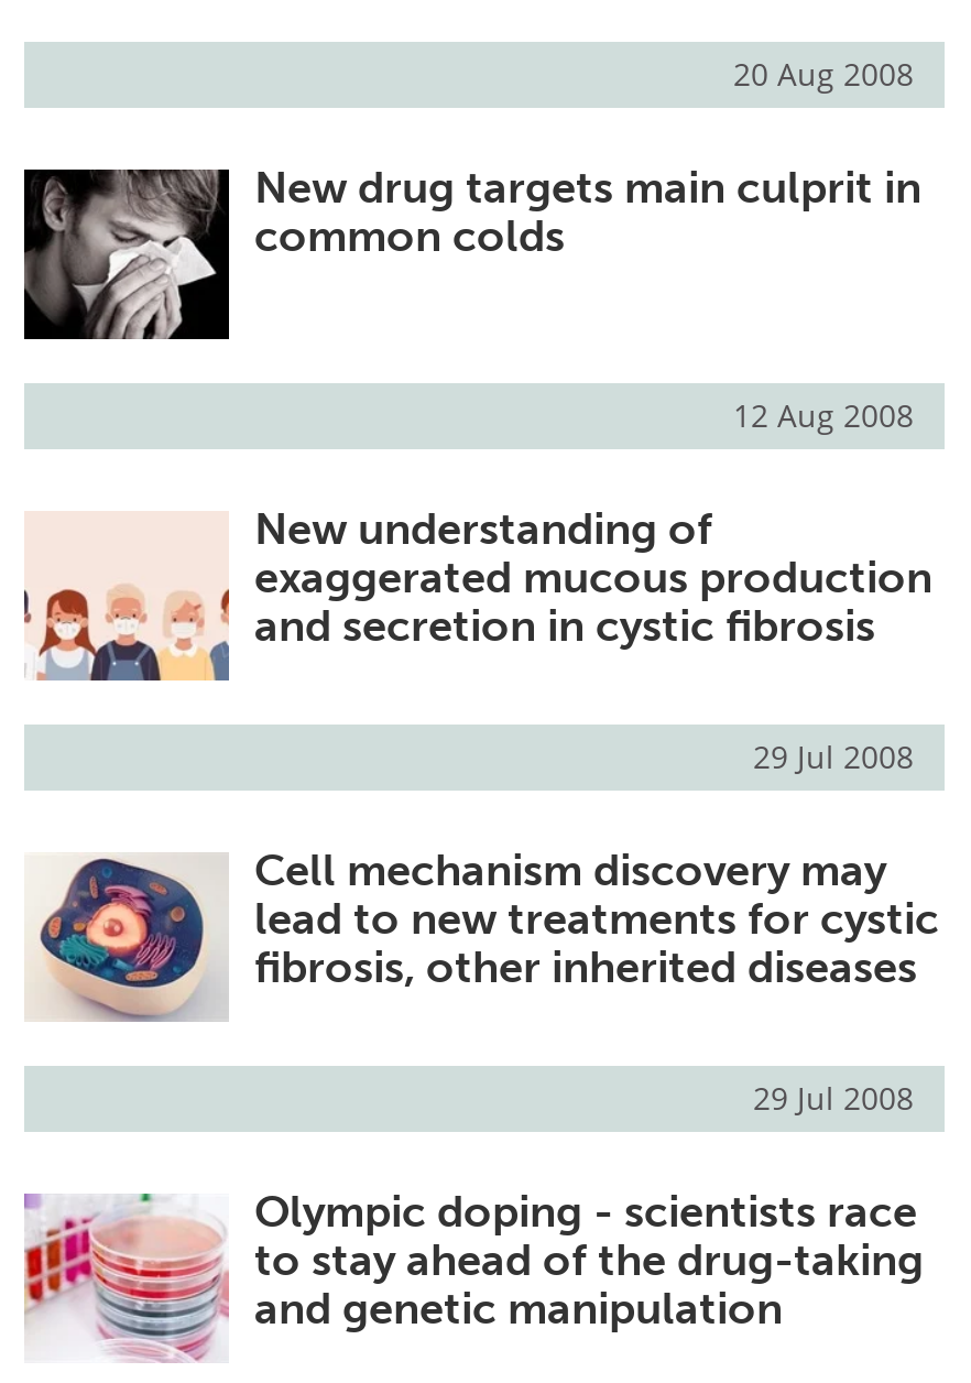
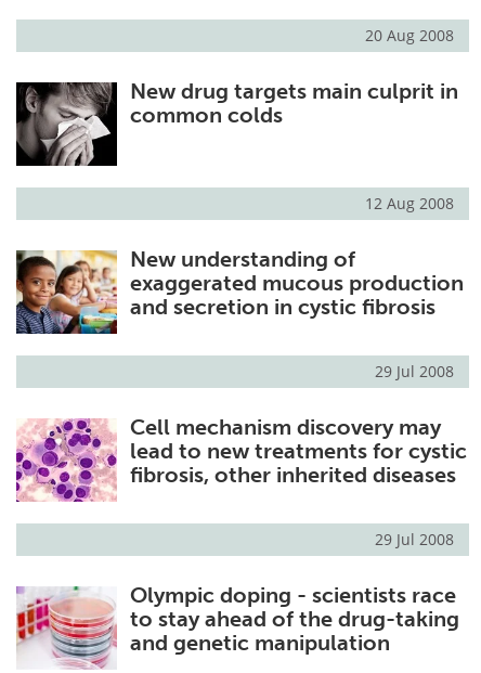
[24,511,231,683] [image] -> [15,249,118,335] [image]
[24,854,227,1022] [image] -> [15,418,117,503] [image]

